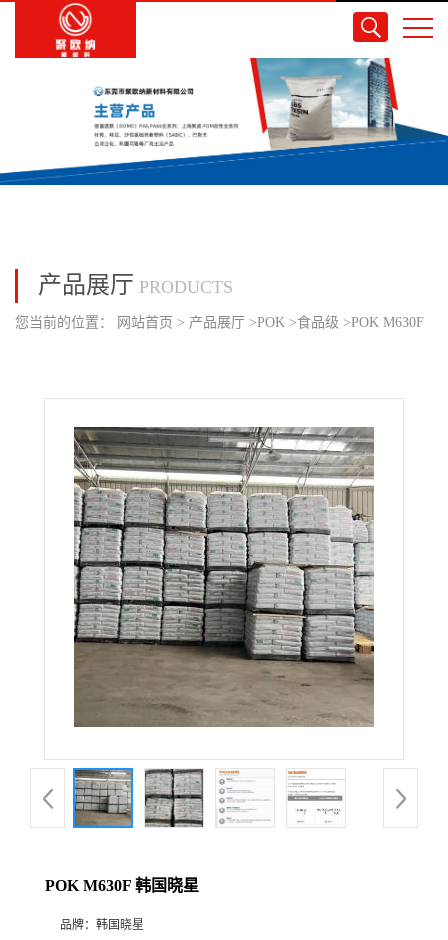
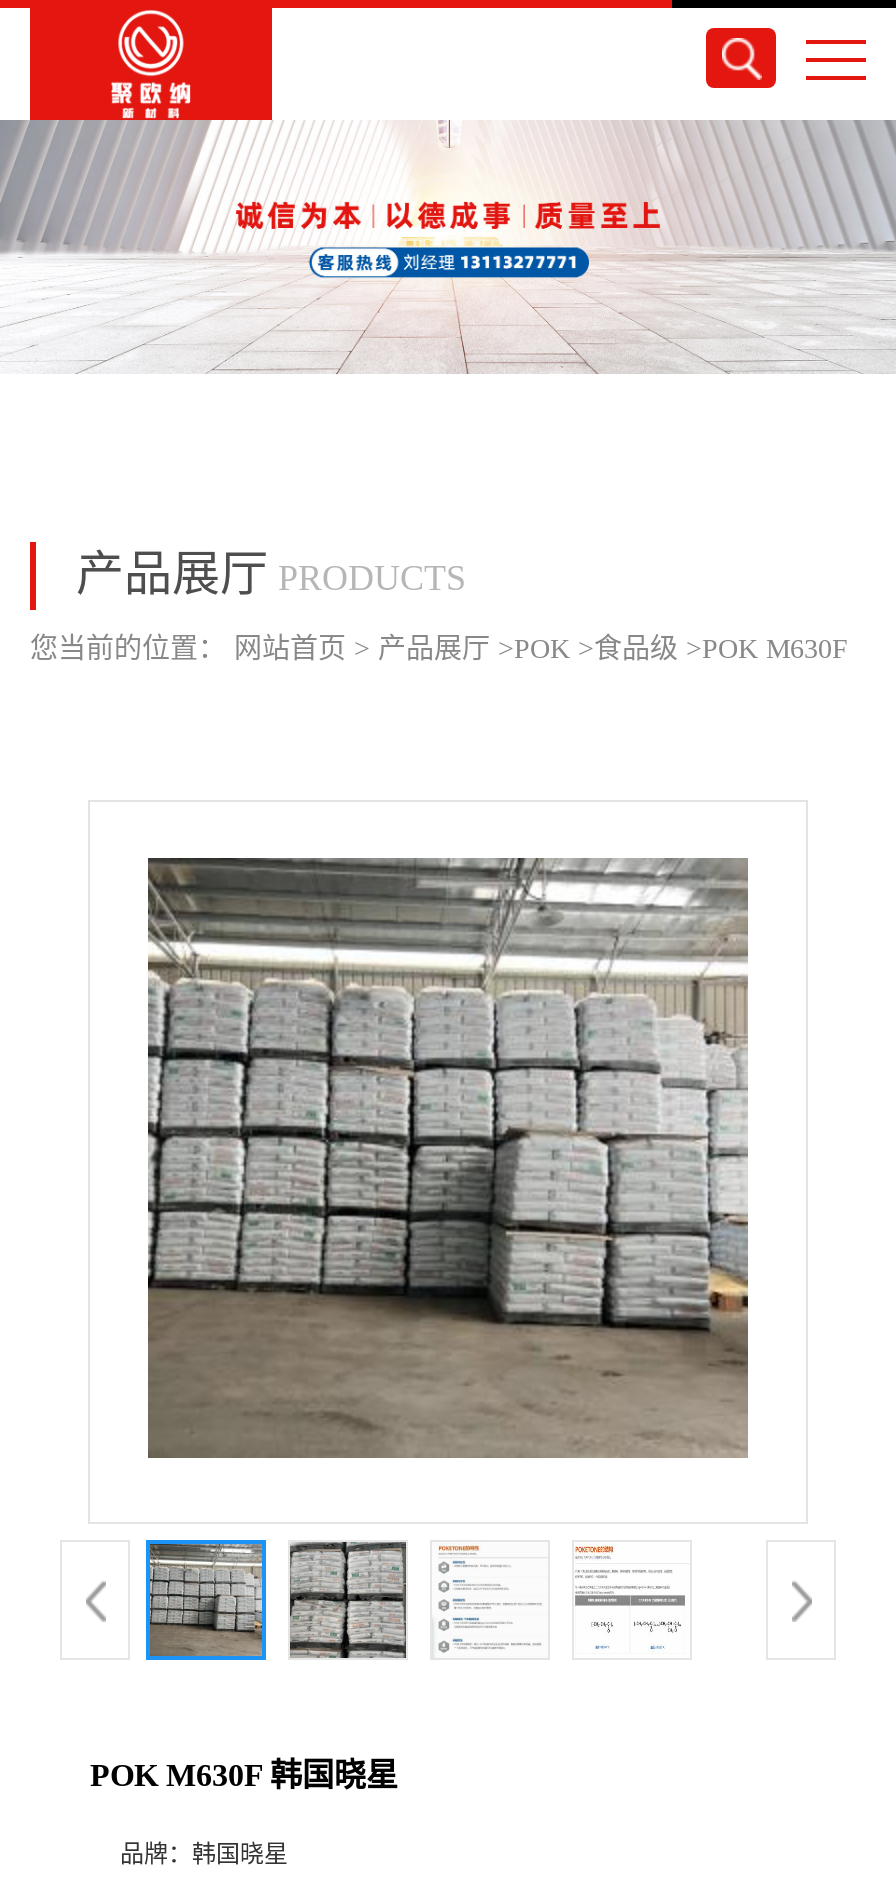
[3,57,445,186] [image] -> [6,118,890,374] [image]

